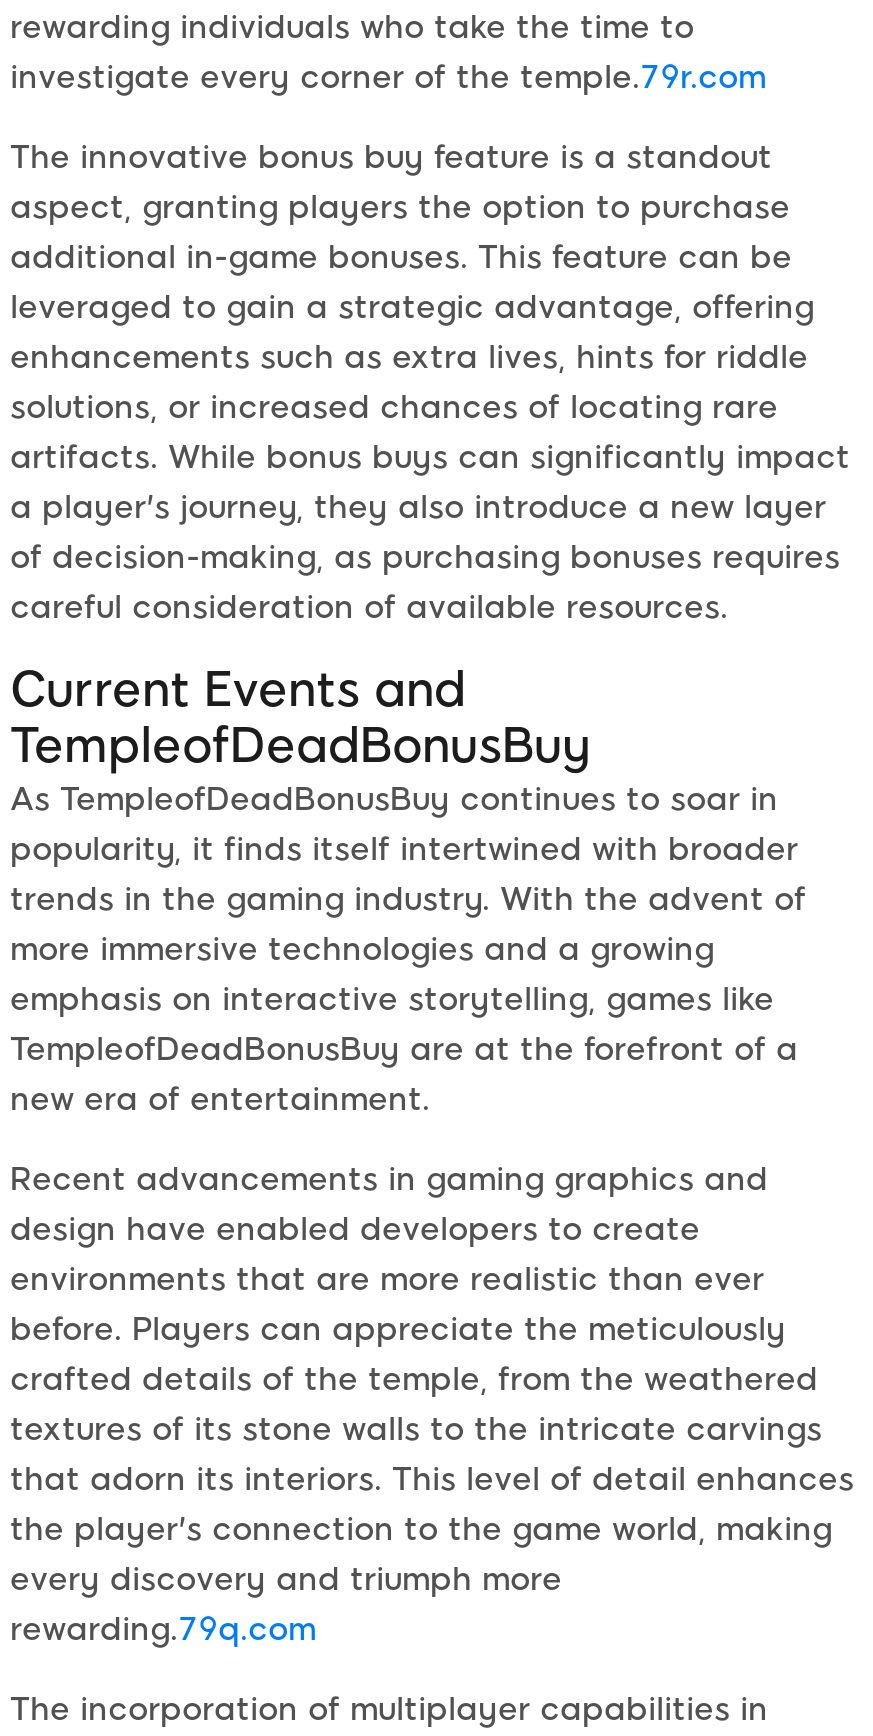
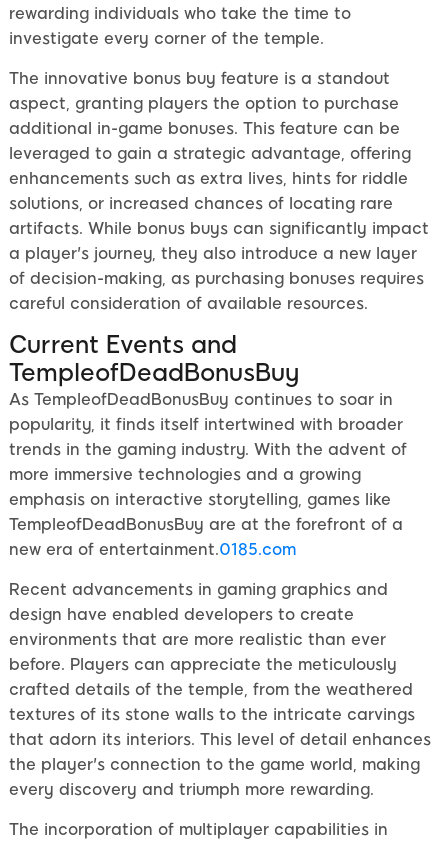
[10,58,766,96] investigate every corner of the temple.79r.com -> [9,29,324,48] investigate every corner of the temple.
[10,1080,430,1118] new era of entertainment. -> [9,540,296,559] new era of entertainment.0185.com
[10,1560,562,1648] every discovery and triumph more | rewarding.79q.com -> [9,780,374,799] every discovery and triumph more rewarding.

